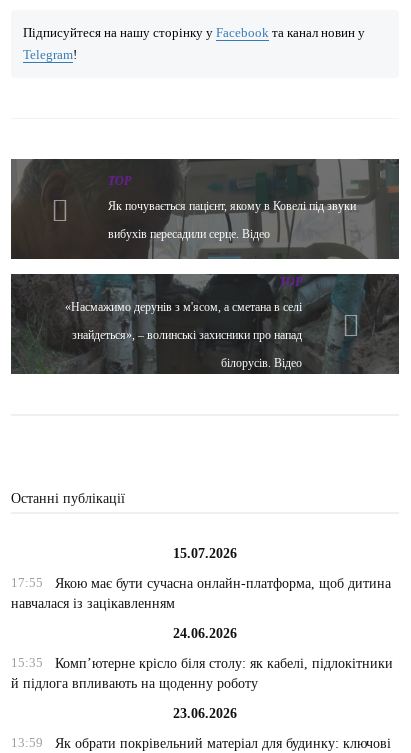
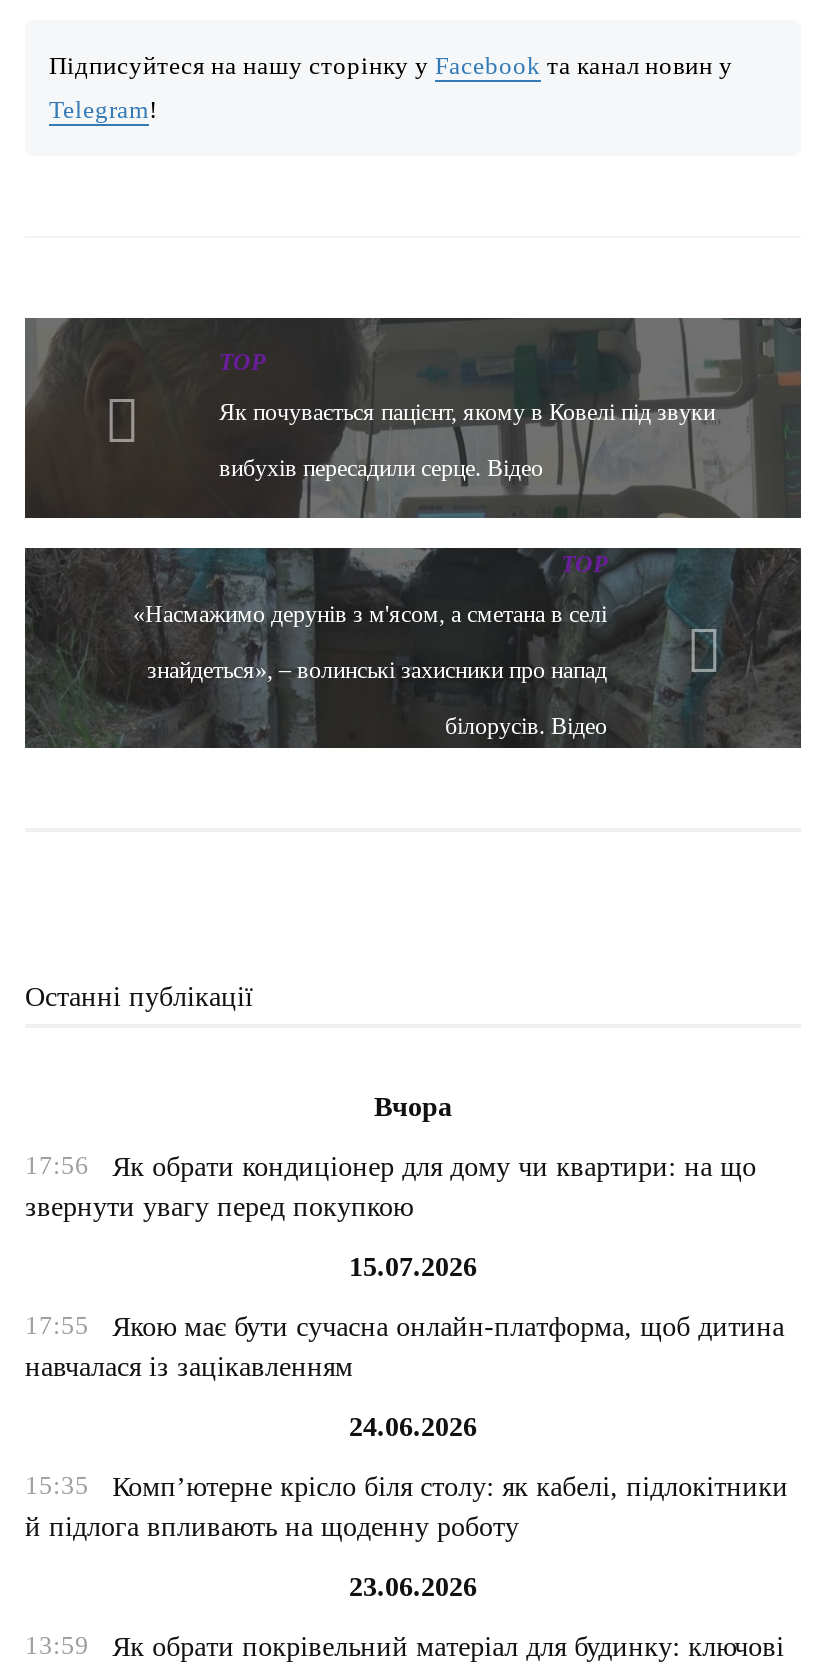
none -> [25,1092,756,1222] Вчора | 17:56 | Як обрати кондиціонер для дому чи квартири: на що | звернути увагу перед покупкою

